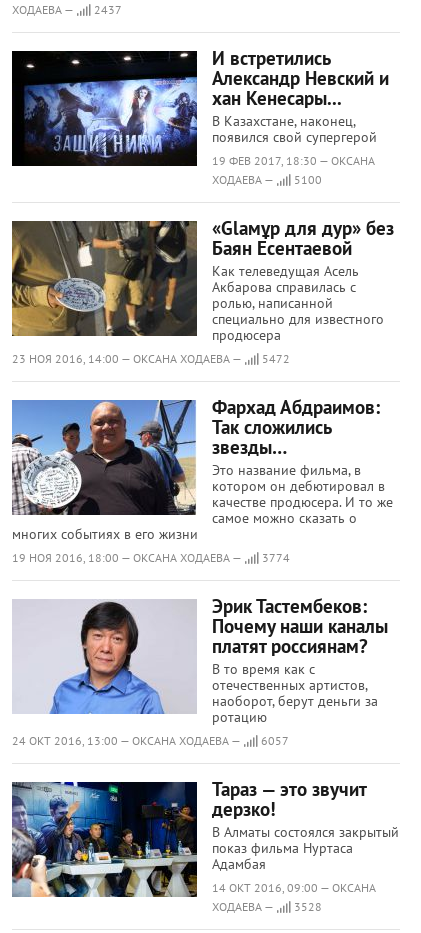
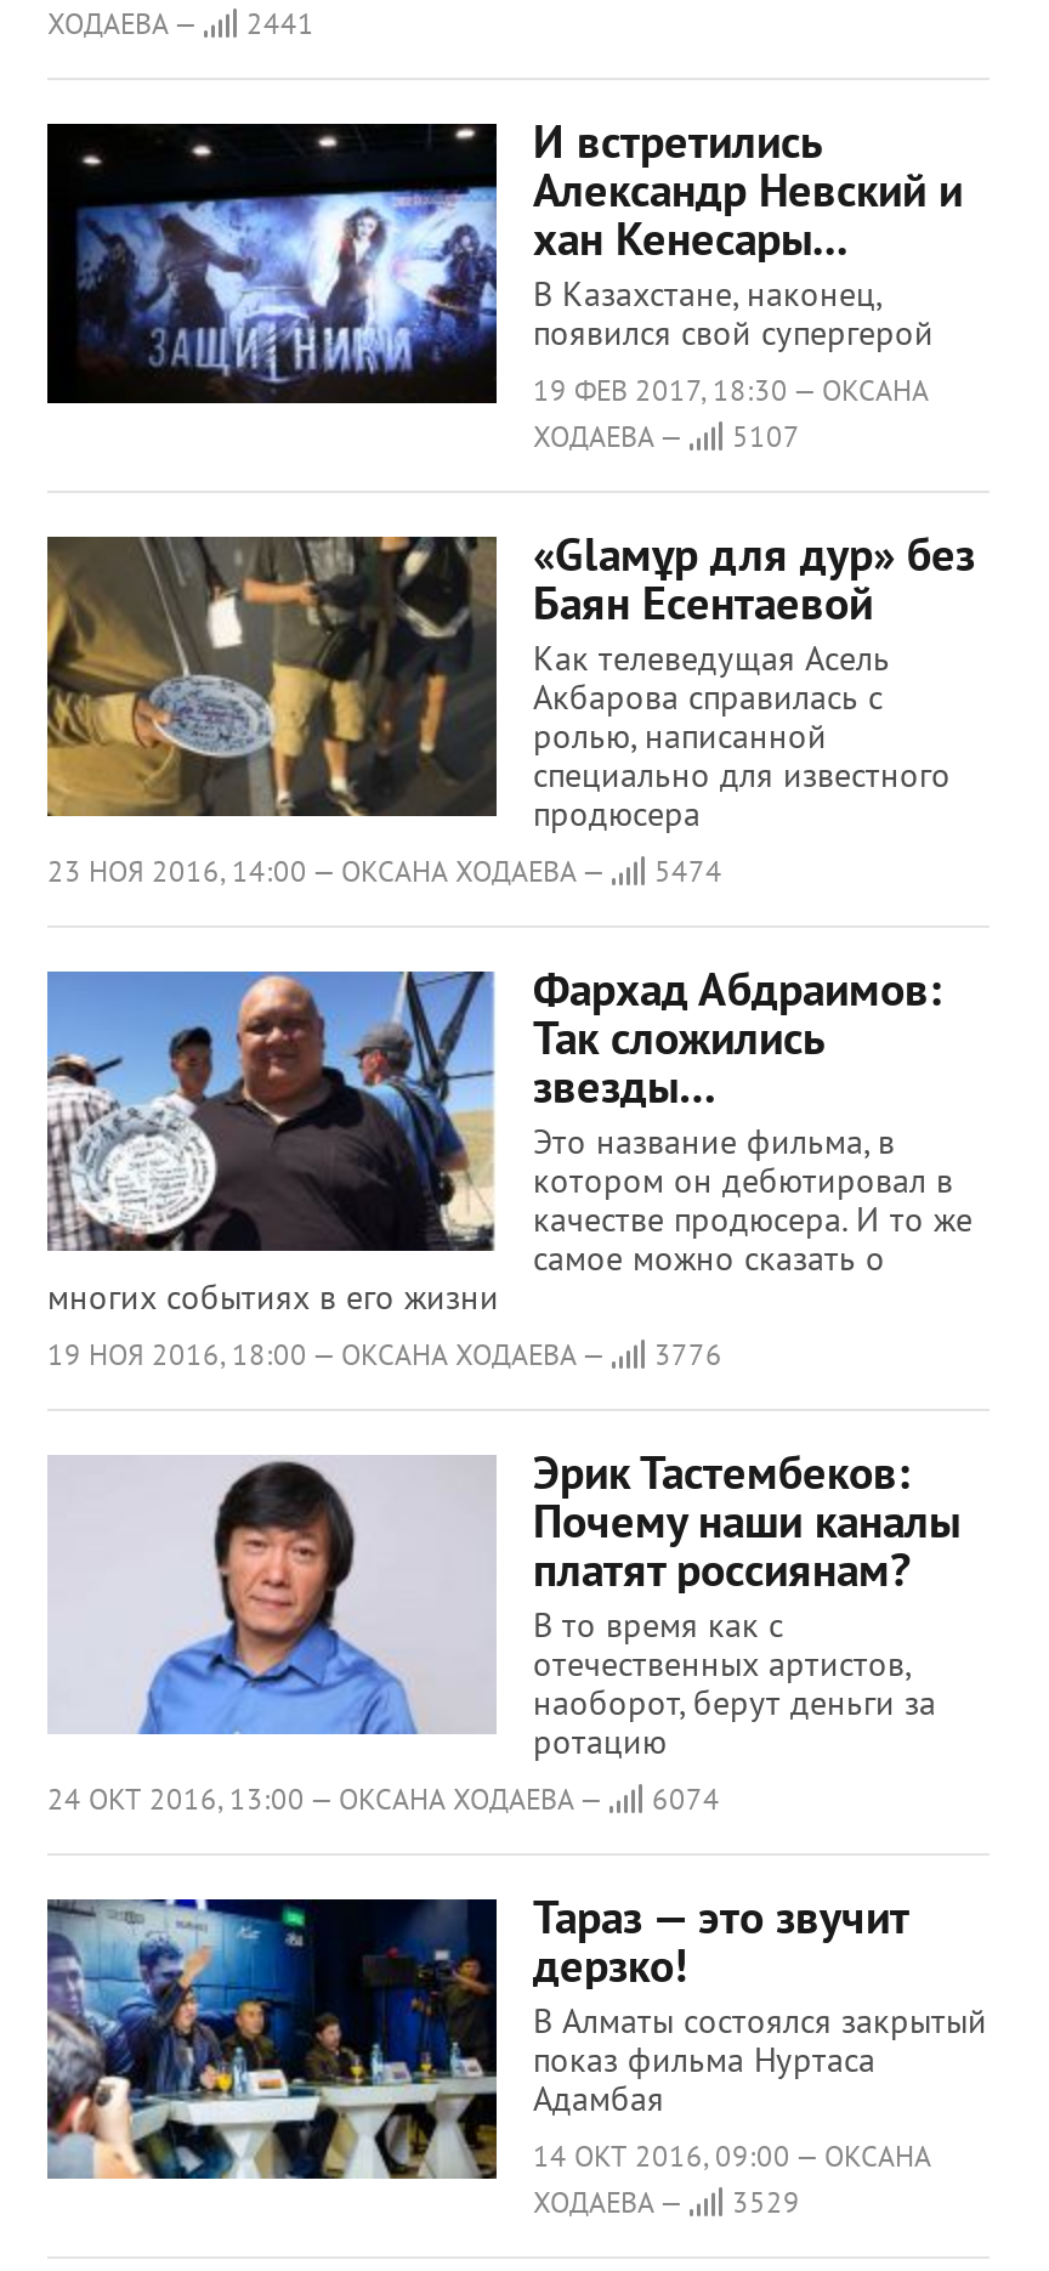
[12,2,122,17] ХОДАЕВА — 2437 -> [47,5,314,41] ХОДАЕВА — 2441
[212,172,322,187] ХОДАЕВА — 5100 -> [533,418,800,454] ХОДАЕВА — 5107
[12,351,290,366] 23 НОЯ 2016, 14:00 — ОКСАНА ХОДАЕВА — 5472 -> [47,853,722,889] 23 НОЯ 2016, 14:00 — ОКСАНА ХОДАЕВА — 5474
[12,550,290,565] 19 НОЯ 2016, 18:00 — ОКСАНА ХОДАЕВА — 3774 -> [47,1336,722,1372] 19 НОЯ 2016, 18:00 — ОКСАНА ХОДАЕВА — 3776
[12,733,289,748] 24 ОКТ 2016, 13:00 — ОКСАНА ХОДАЕВА — 6057 -> [47,1780,720,1817] 24 ОКТ 2016, 13:00 — ОКСАНА ХОДАЕВА — 6074
[212,899,322,914] ХОДАЕВА — 3528 -> [533,2184,800,2220] ХОДАЕВА — 3529

